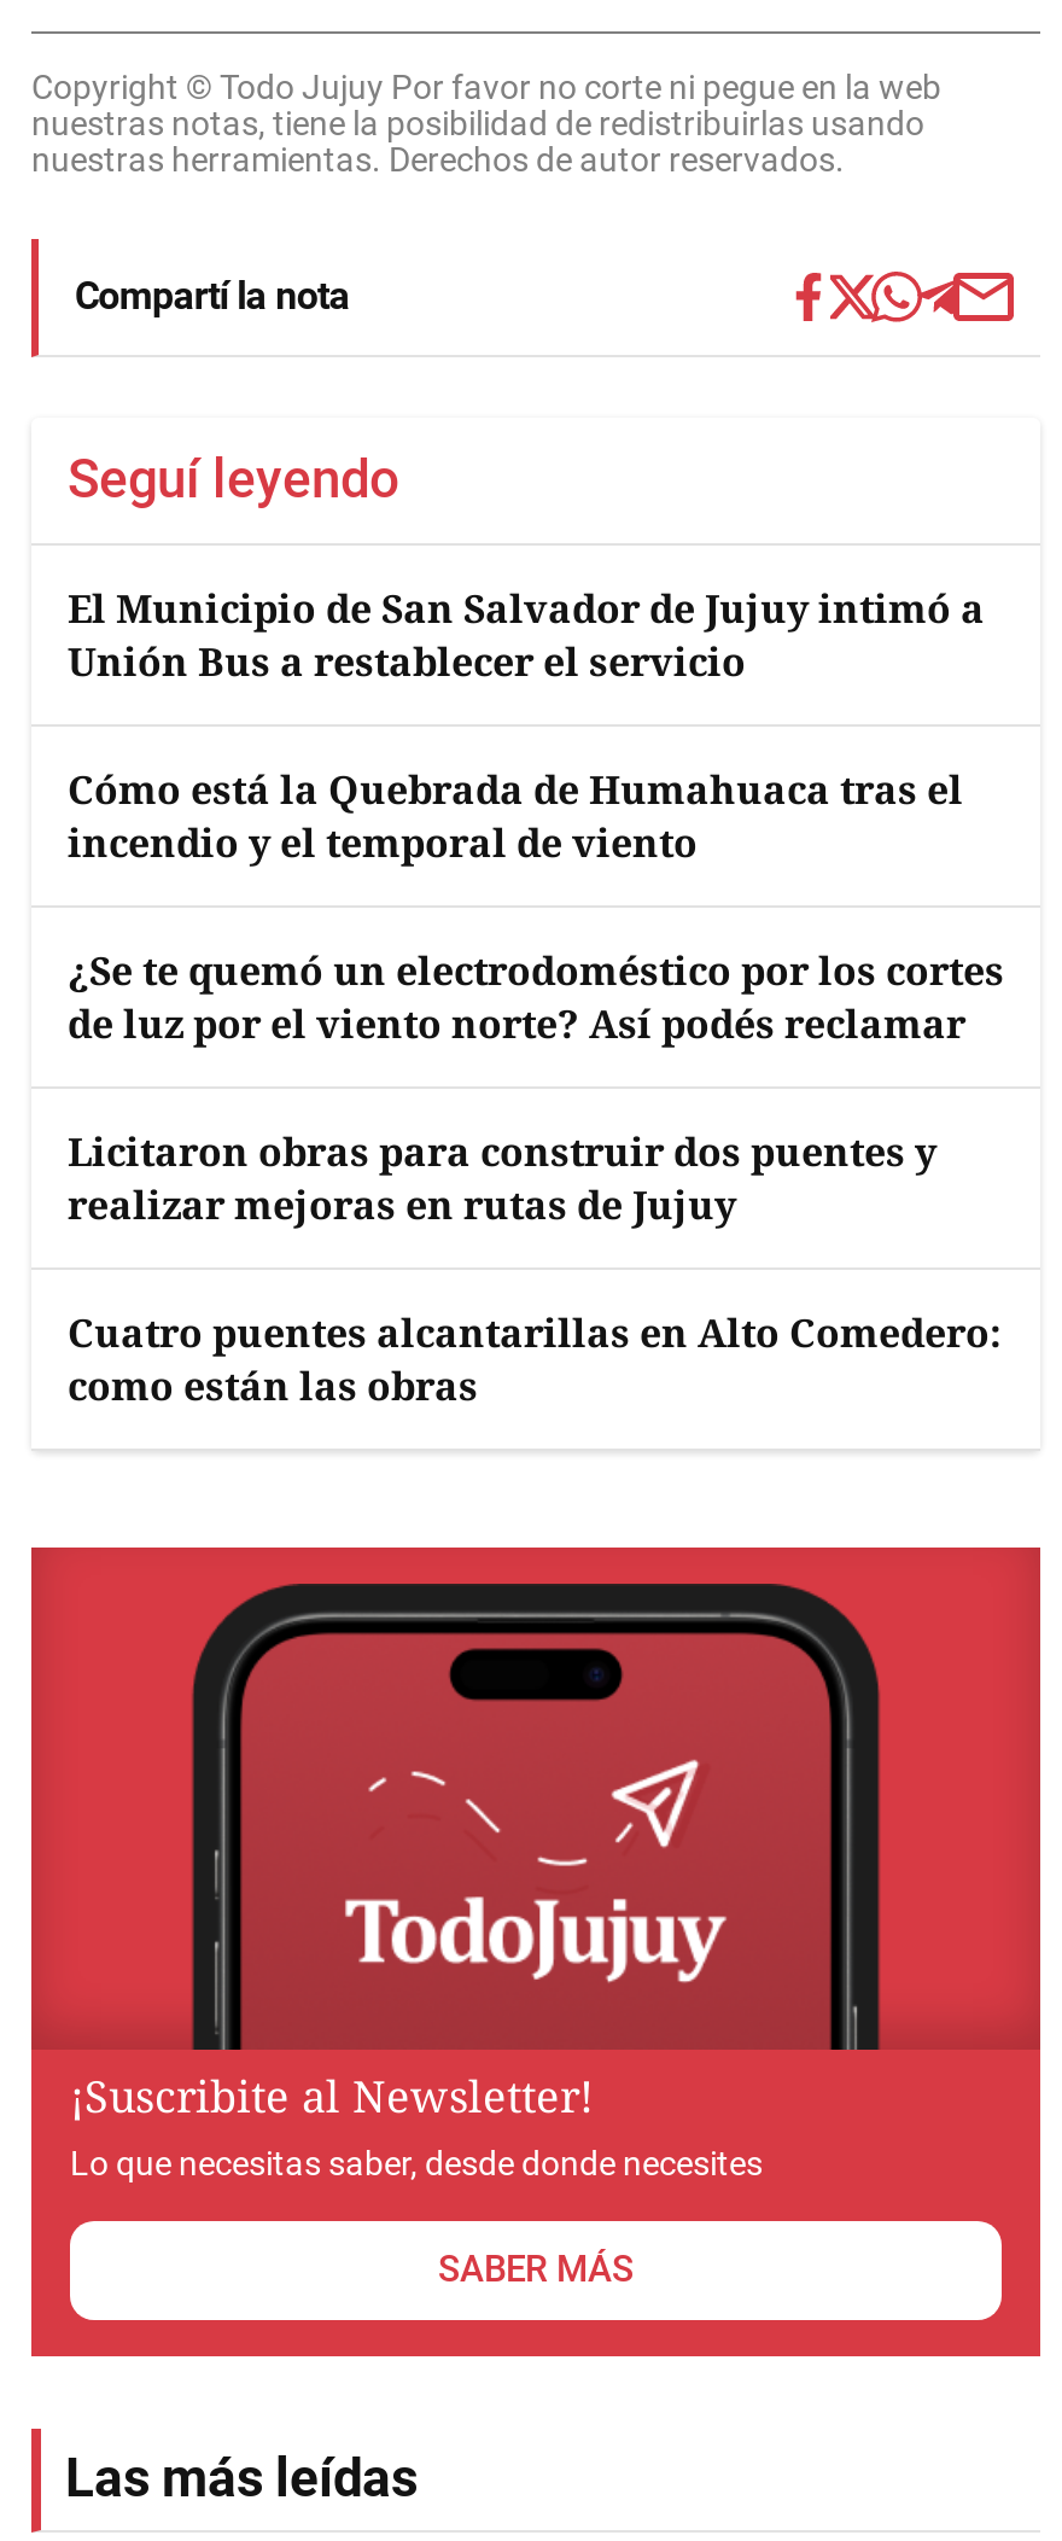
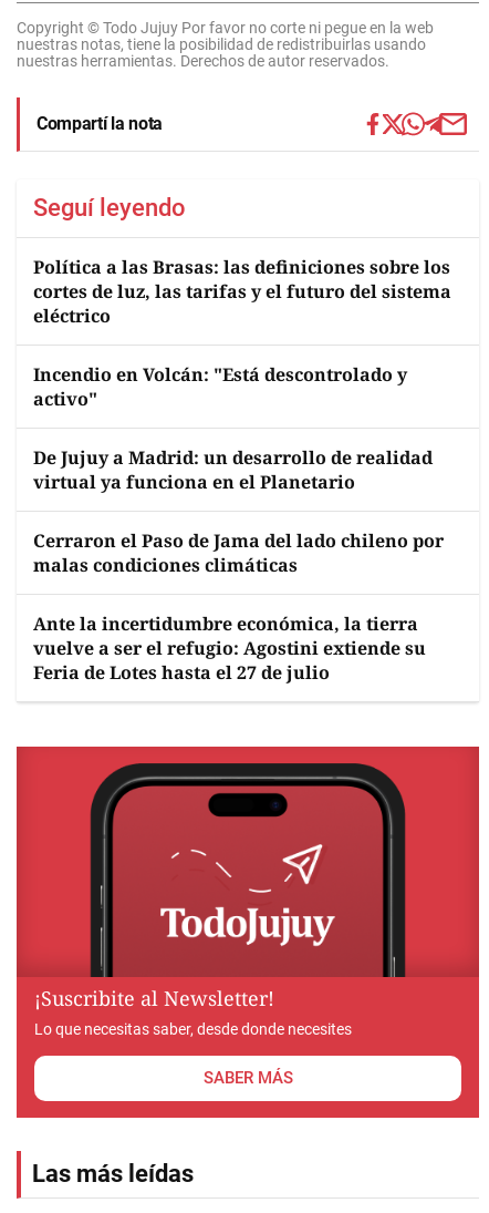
[68,582,985,688] El Municipio de San Salvador de Jujuy intimó a | Unión Bus a restablecer el servicio -> [33,255,451,328] Política a las Brasas: las definiciones sobre los | cortes de luz, las tarifas y el futuro del sistema | eléctrico
[68,763,963,869] Cómo está la Quebrada de Humahuaca tras el | incendio y el temporal de viento -> [33,362,407,411] Incendio en Volcán: "Está descontrolado y | activo"
[68,944,1004,1050] ¿Se te quemó un electrodoméstico por los cortes | de luz por el viento norte? Así podés reclamar -> [33,445,433,494] De Jujuy a Madrid: un desarrollo de realidad | virtual ya funciona en el Planetario
[68,1125,936,1231] Licitaron obras para construir dos puentes y | realizar mejoras en rutas de Jujuy -> [33,528,444,577] Cerraron el Paso de Jama del lado chileno por | malas condiciones climáticas
[68,1306,1002,1412] Cuatro puentes alcantarillas en Alto Comedero: | como están las obras -> [33,611,426,685] Ante la incertidumbre económica, la tierra | vuelve a ser el refugio: Agostini extiende su | Feria de Lotes hasta el 27 de julio

